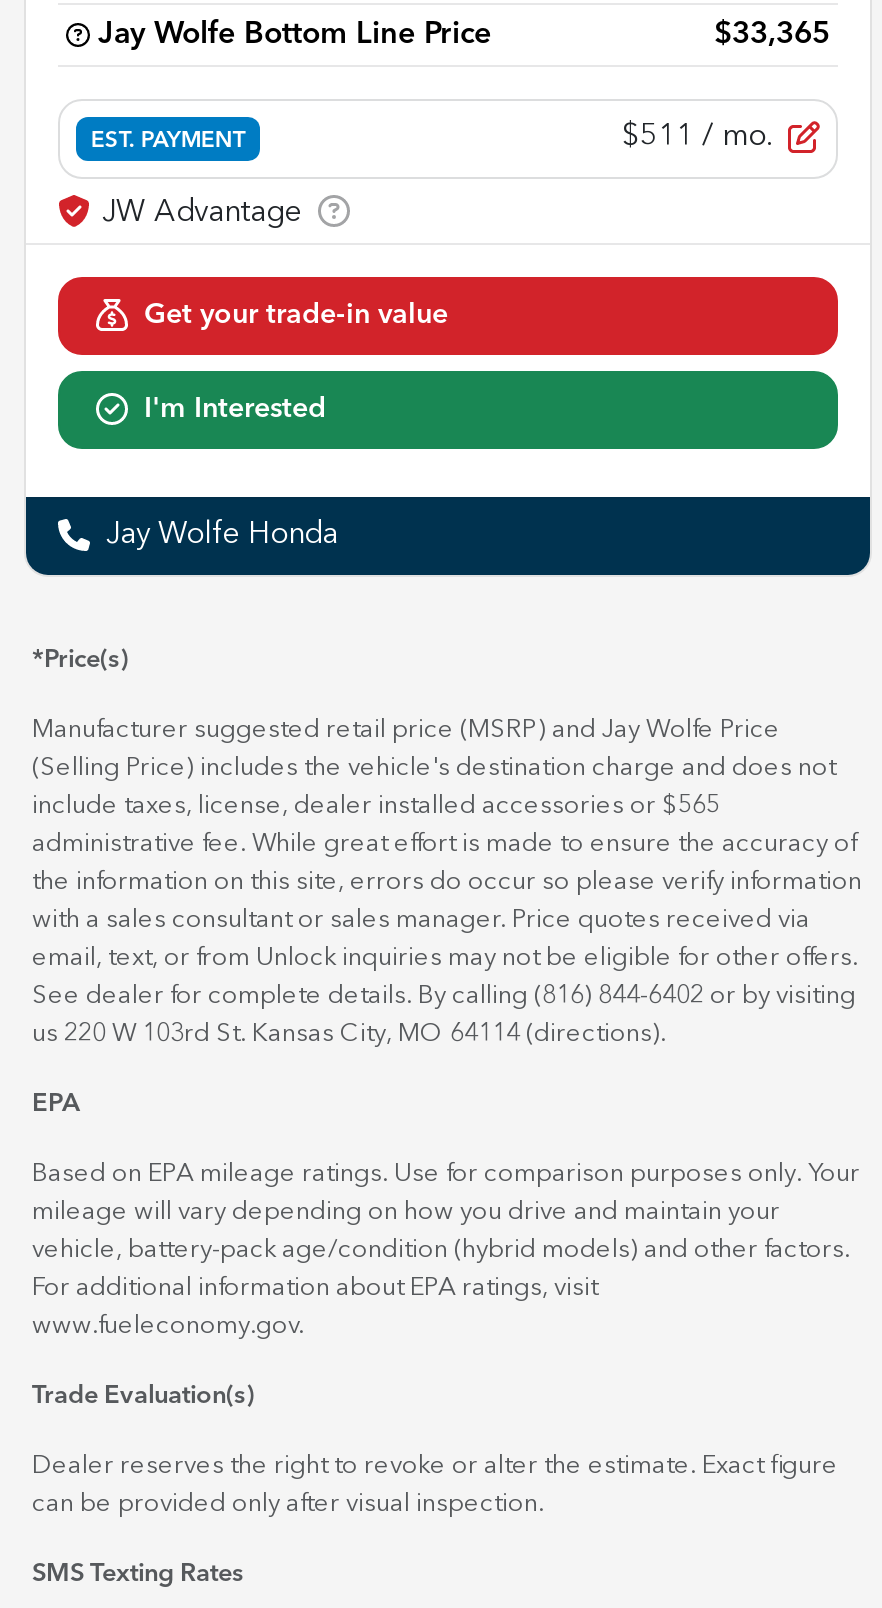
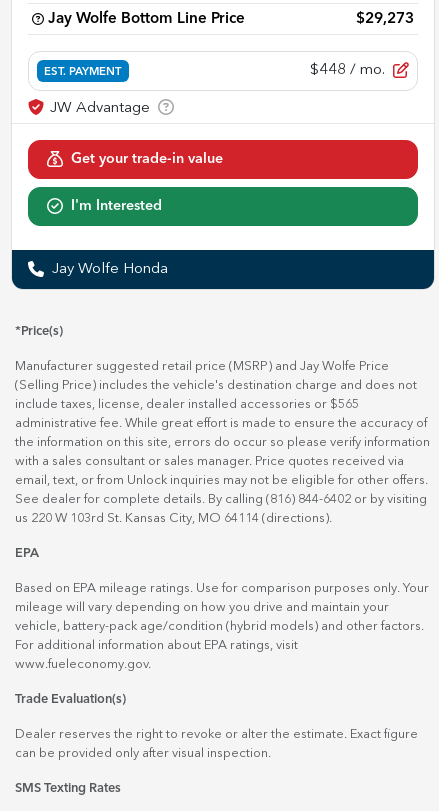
[714,19,830,51] $33,365 -> [356,11,414,27] $29,273
[622,123,772,153] $511 / mo. -> [310,63,385,78] $448 / mo.

